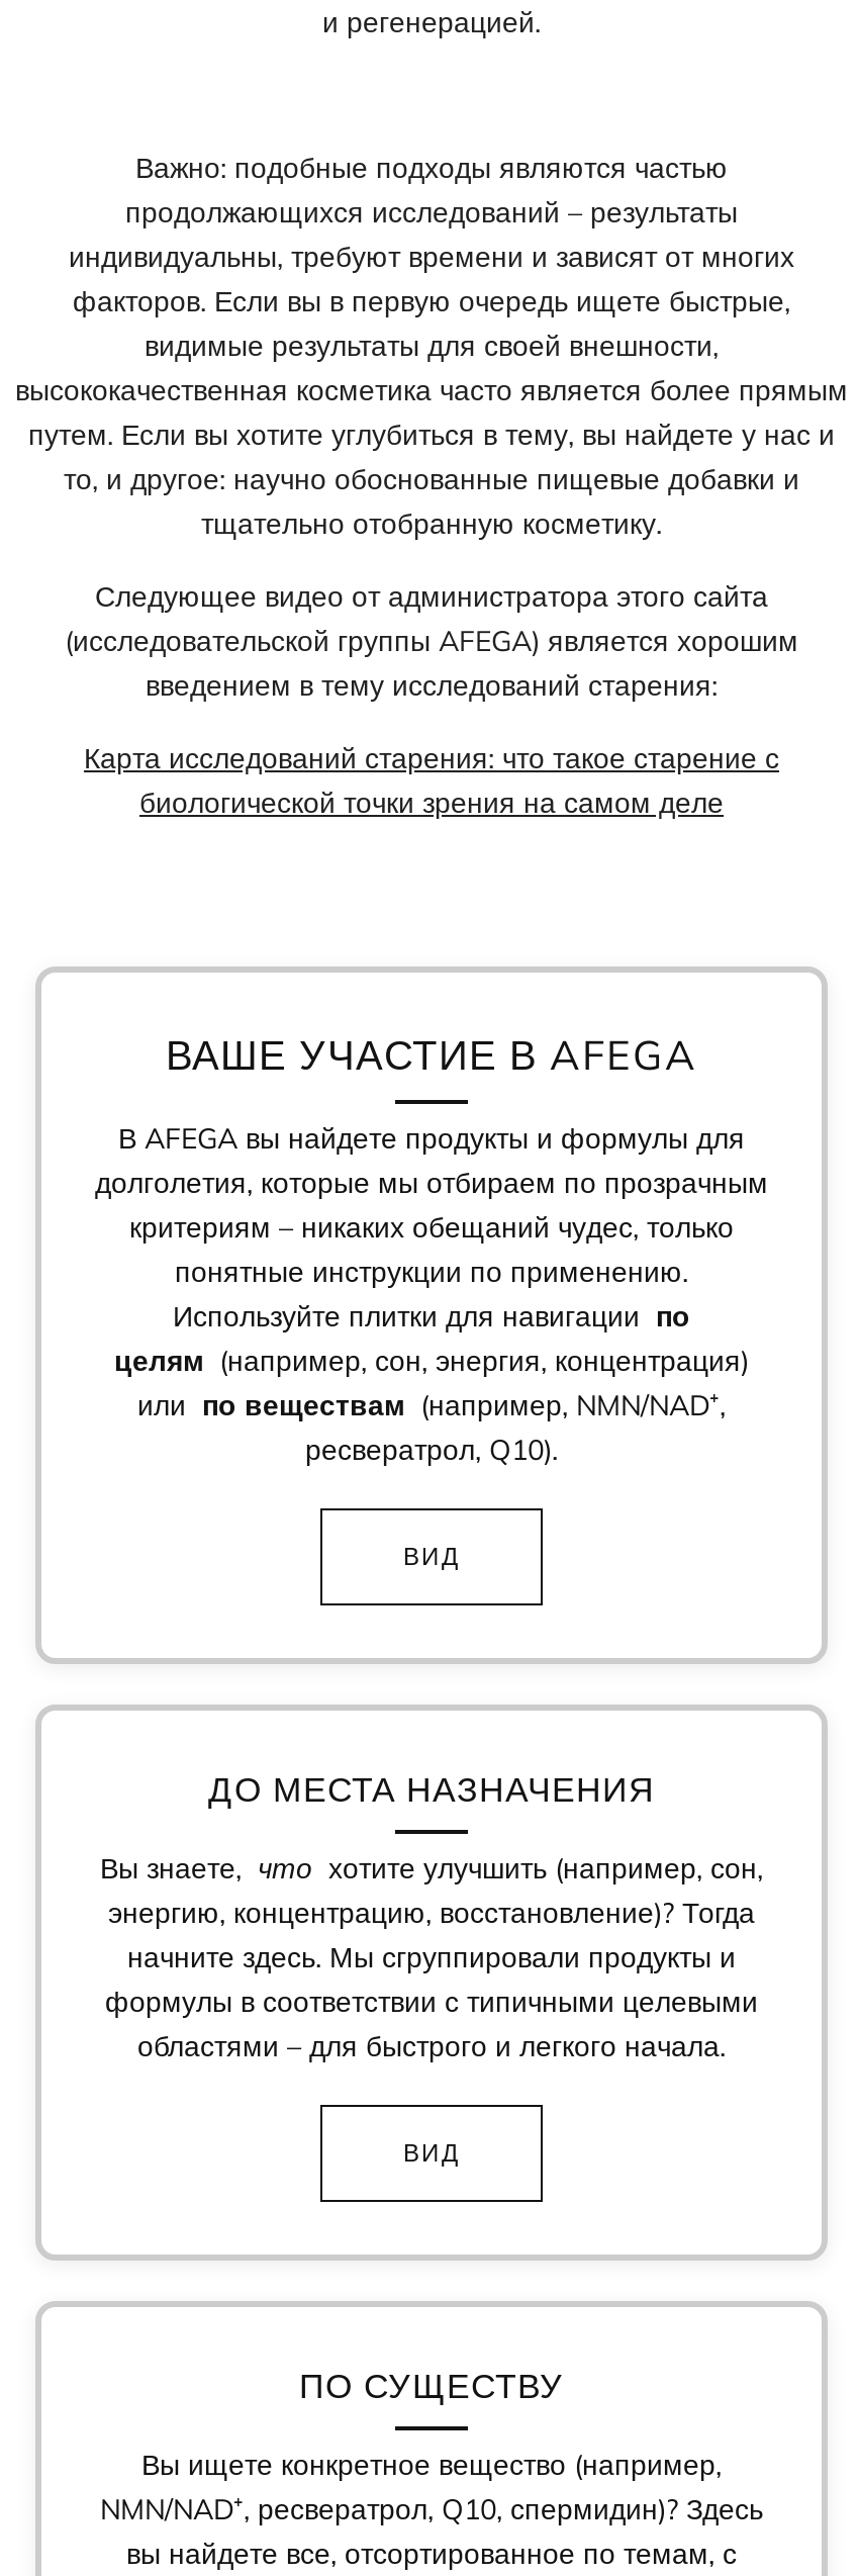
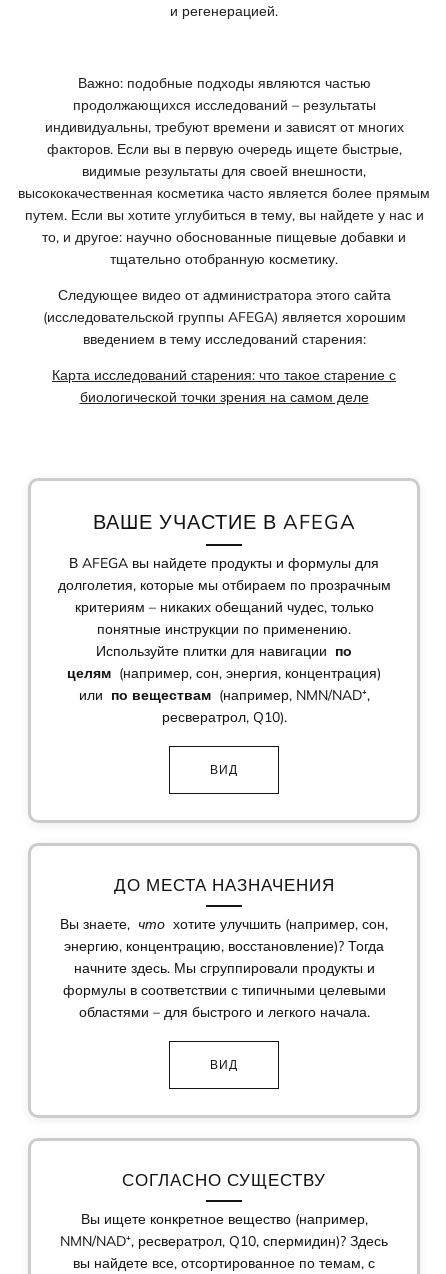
[299,2364,564,2407] ПО СУЩЕСТВУ -> [122,1169,326,1190] СОГЛАСНО СУЩЕСТВУ

